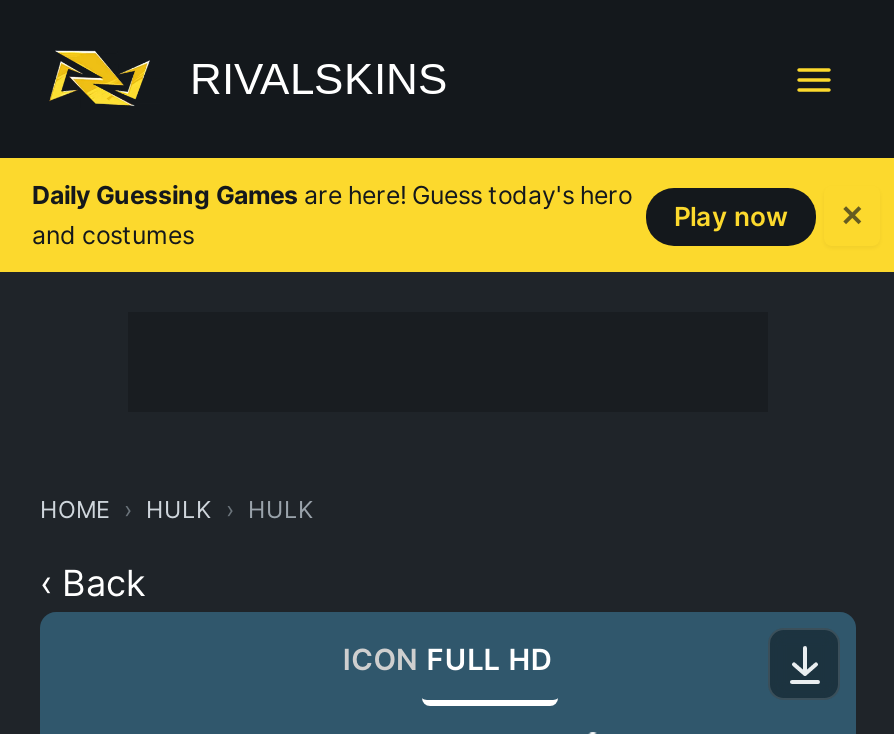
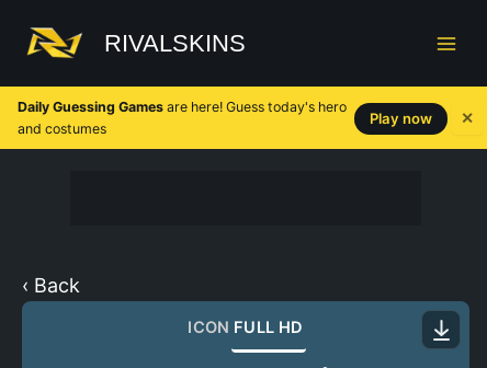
[40,496,314,524] HOME | HULK | HULK -> none

